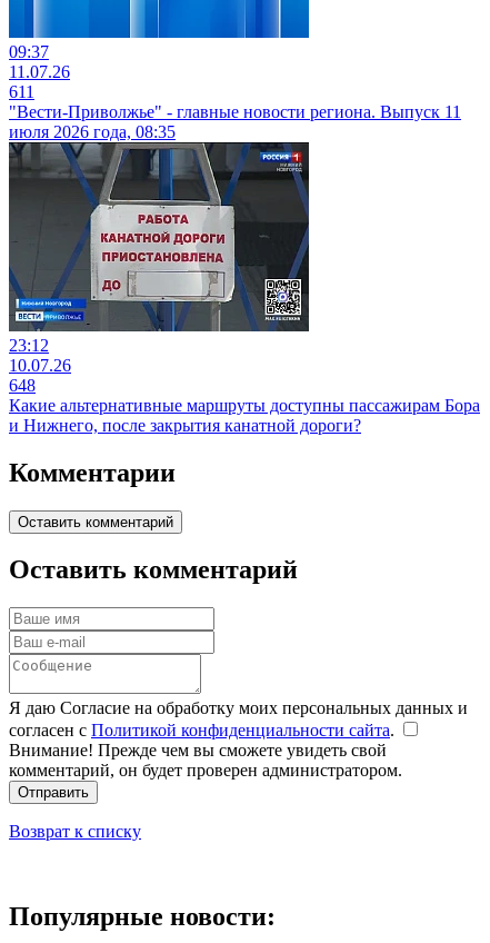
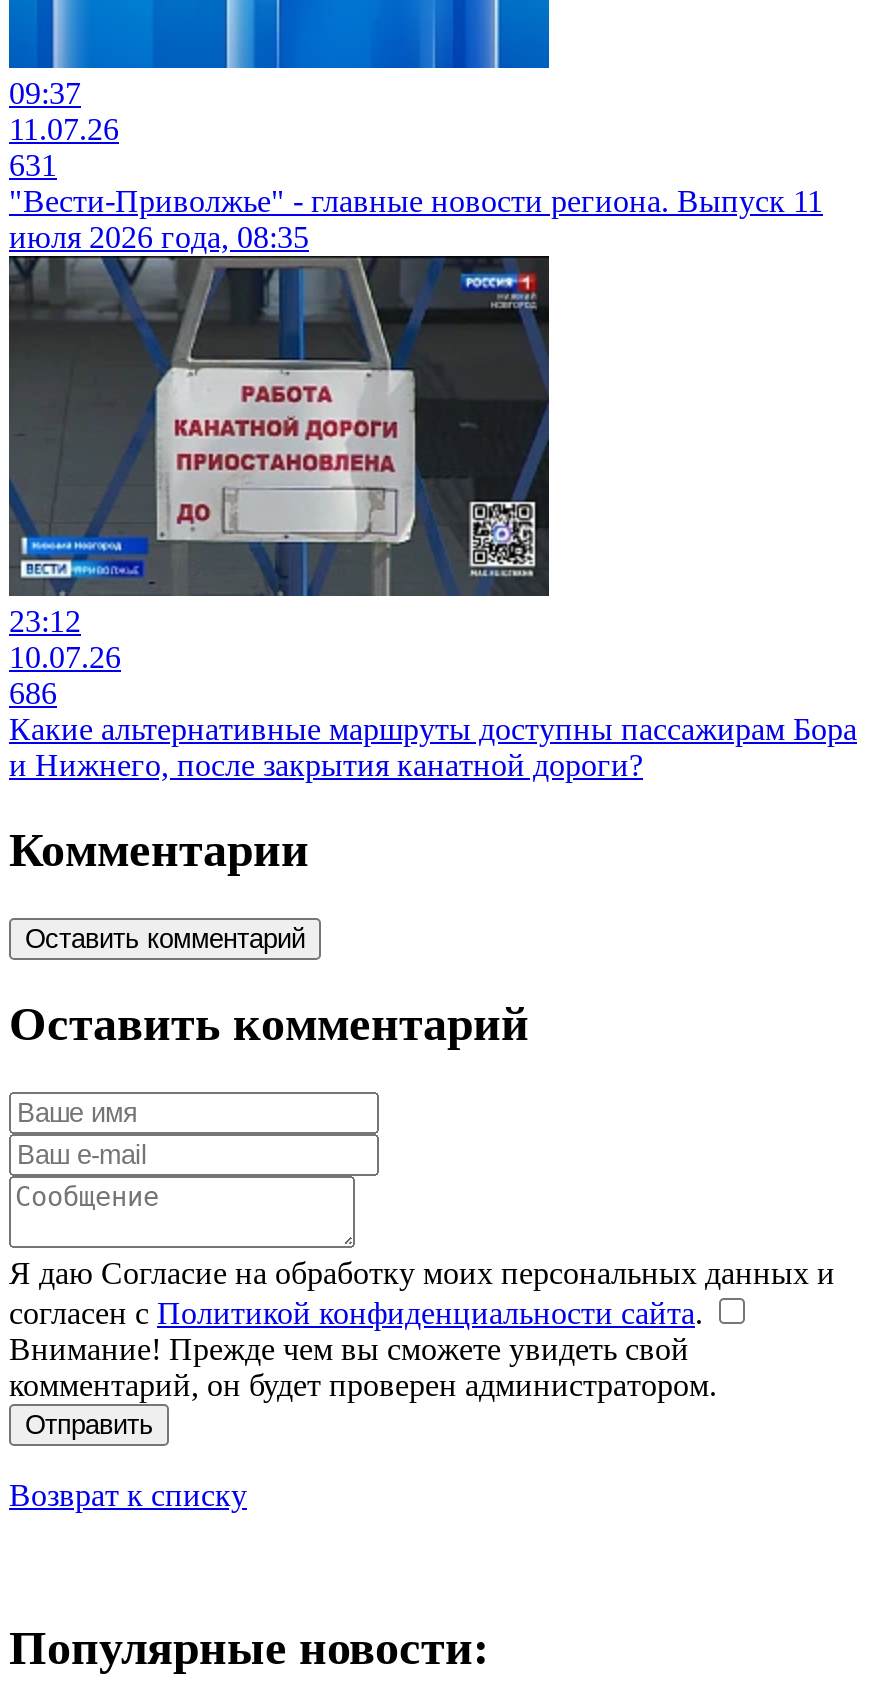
[9,82,34,101] 611 -> [9,147,57,181] 631
[9,376,36,394] 648 -> [9,675,57,709] 686

